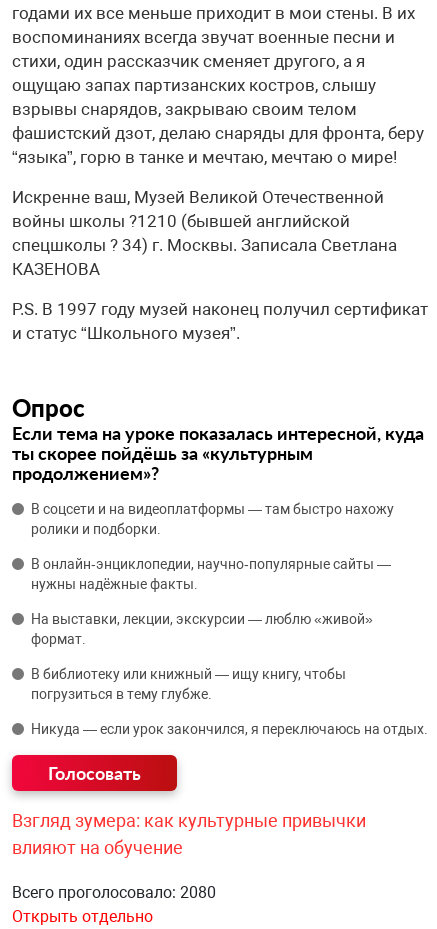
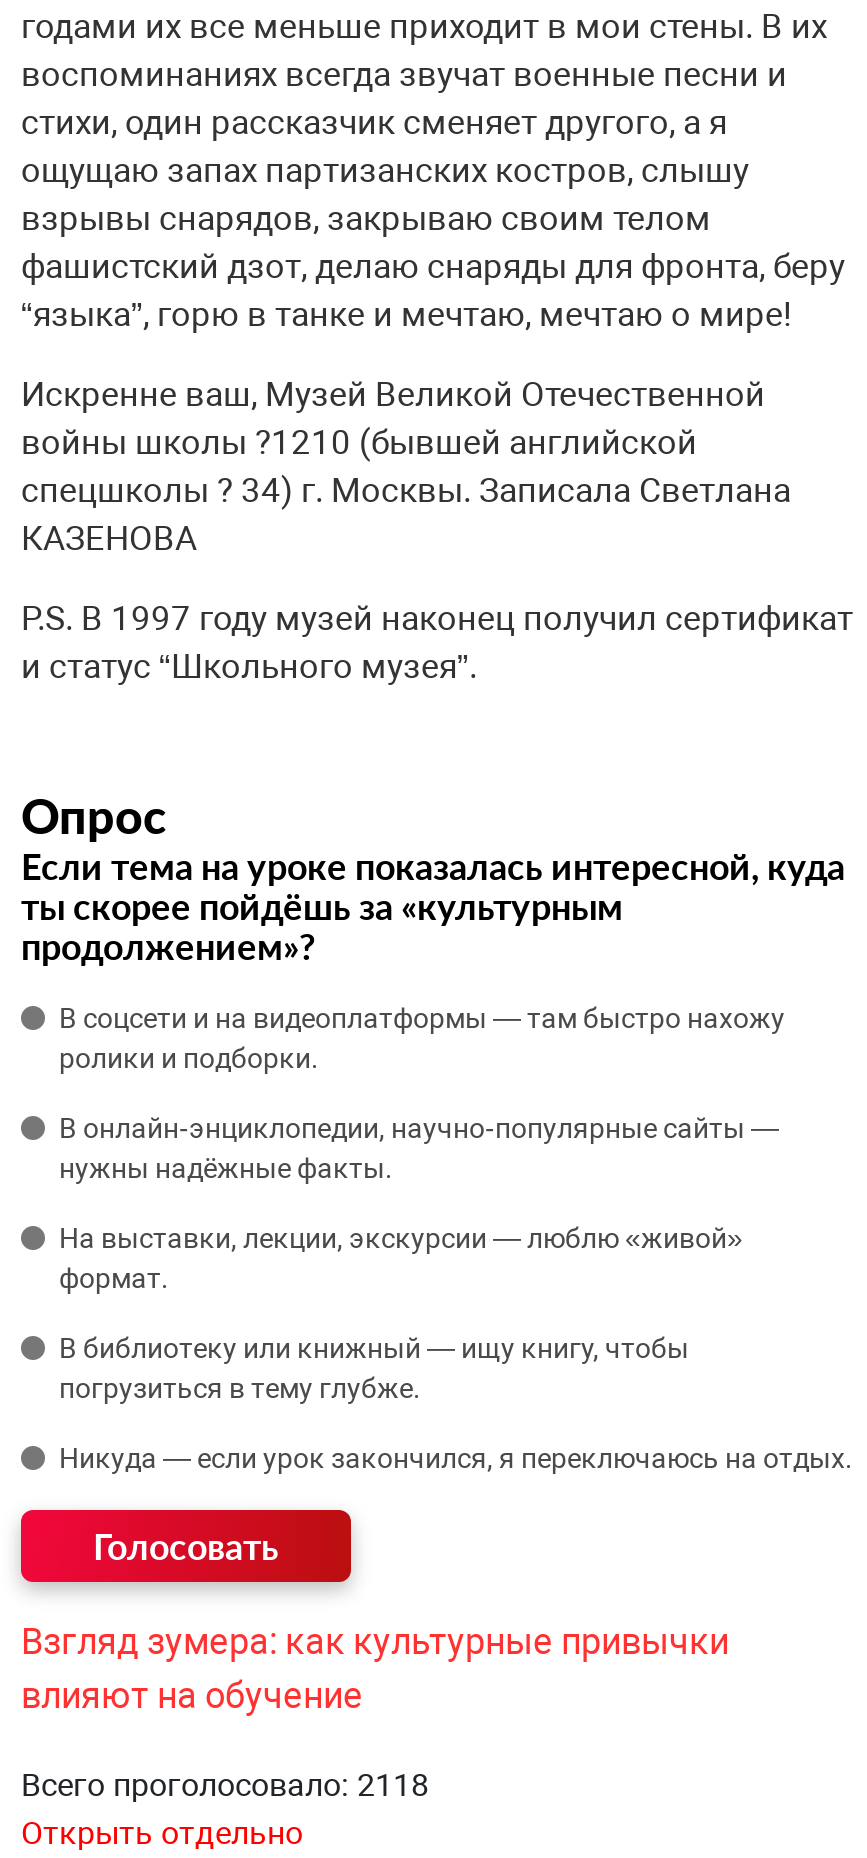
[12,883,216,902] Всего проголосовало: 2080 -> [21,1766,429,1804] Всего проголосовало: 2118

